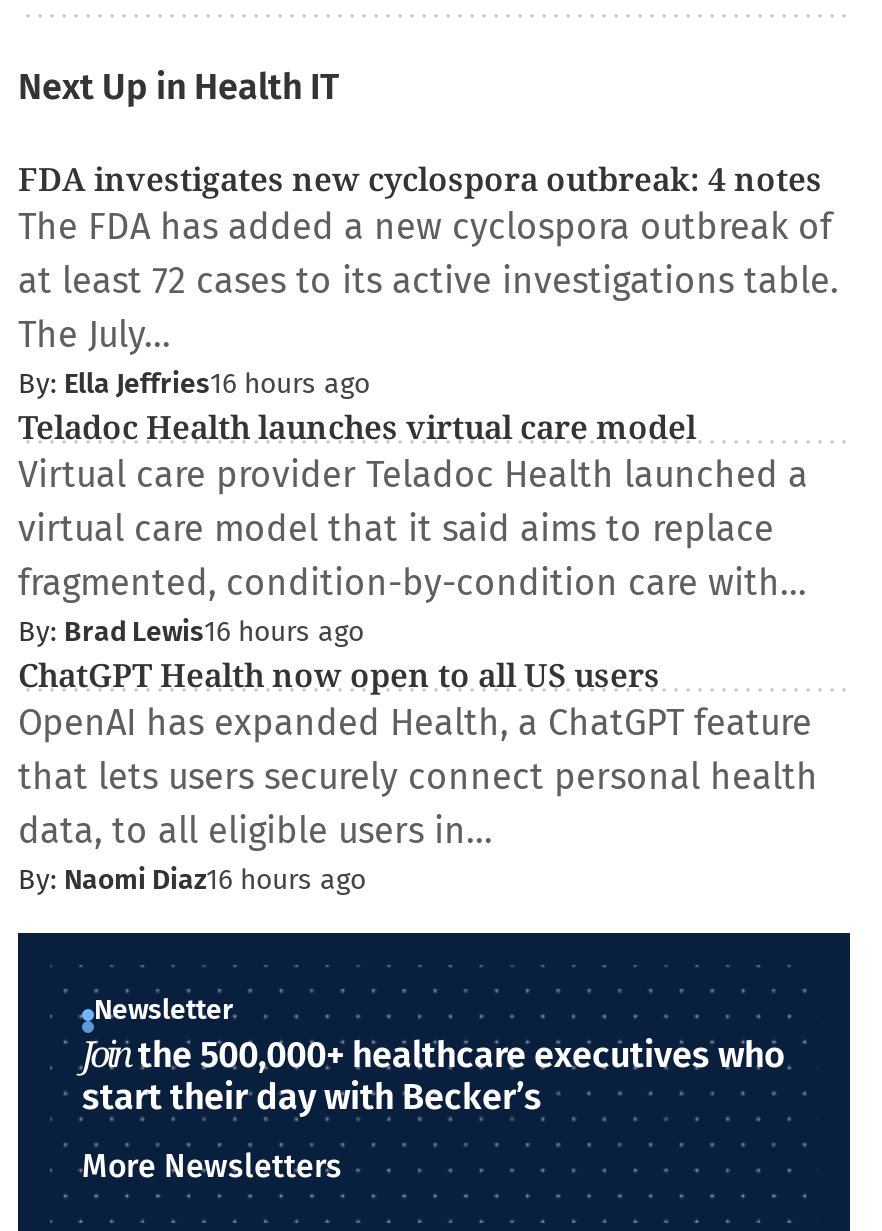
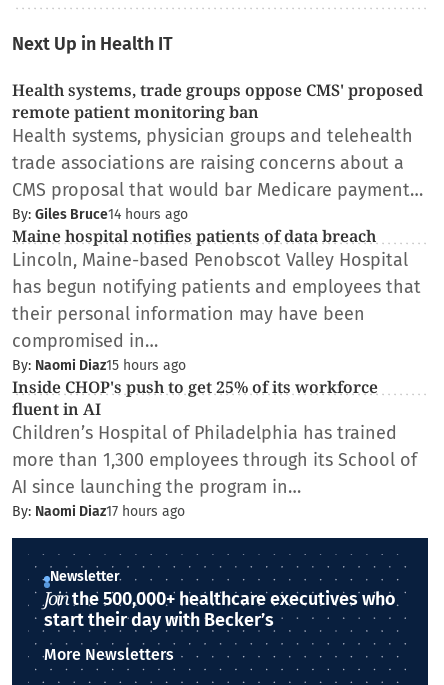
[18,157,838,897] FDA investigates new cyclospora outbreak: 4 notes | The FDA has added a new cyclospora outbreak of | at least 72 cases to its active investigations table. | The July… | By: Ella Jeffries | Teladoc Health launches virtual care model | Virtual care provider Teladoc Health launched a | virtual care model that it said aims to replace | fragmented, condition-by-condition care with… | By: Brad Lewis | ChatGPT Health now open to all US users | OpenAI has expanded Health, a ChatGPT feature | that lets users securely connect personal health | data, to all eligible users in… | By: Naomi Diaz -> [12,79,423,520] Health systems, trade groups oppose CMS' proposed | remote patient monitoring ban | Health systems, physician groups and telehealth | trade associations are raising concerns about a | CMS proposal that would bar Medicare payment… | By: Giles Bruce14 hours ago | Maine hospital notifies patients of data breach | Lincoln, Maine-based Penobscot Valley Hospital | has begun notifying patients and employees that | their personal information may have been | compromised in… | By: Naomi Diaz15 hours ago | Inside CHOP's push to get 25% of its workforce | fluent in AI | Children’s Hospital of Philadelphia has trained | more than 1,300 employees through its School of | AI since launching the program in… | By: Naomi Diaz17 hours ago

